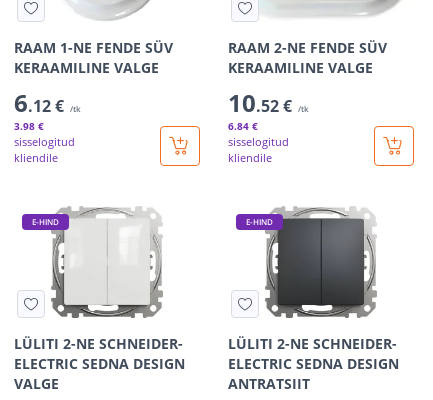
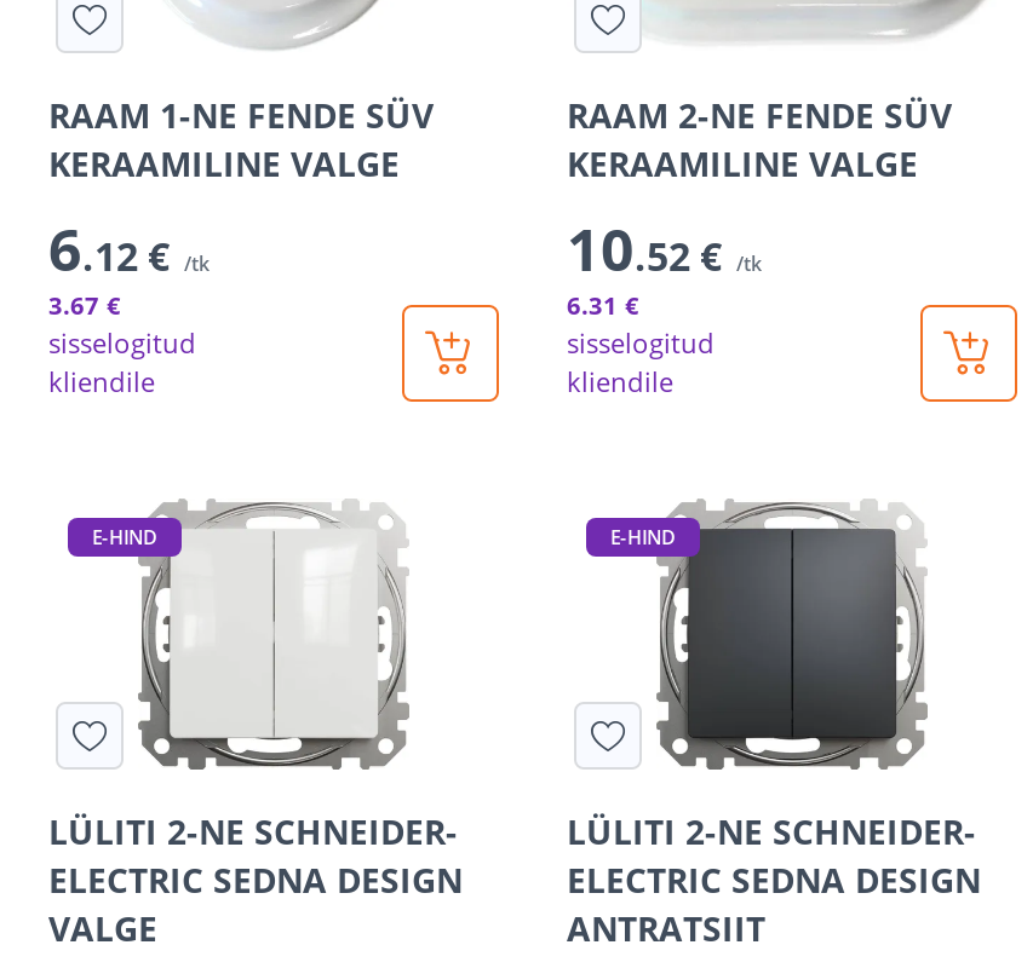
[14,119,44,133] 3.98 € -> [48,288,121,322] 3.67 €
[228,119,258,133] 6.84 € -> [567,288,639,322] 6.31 €

